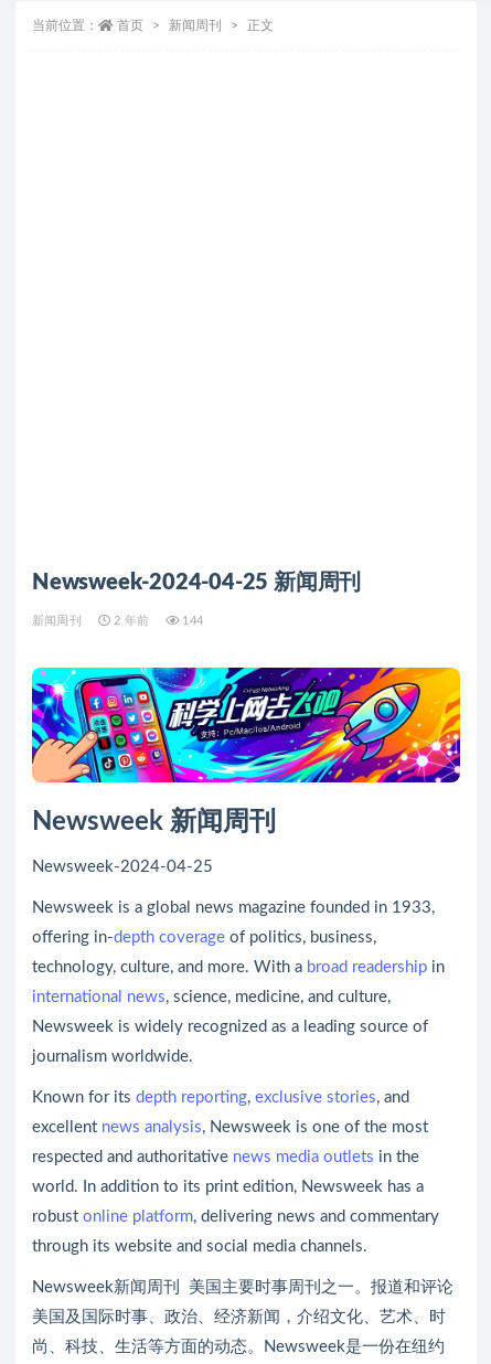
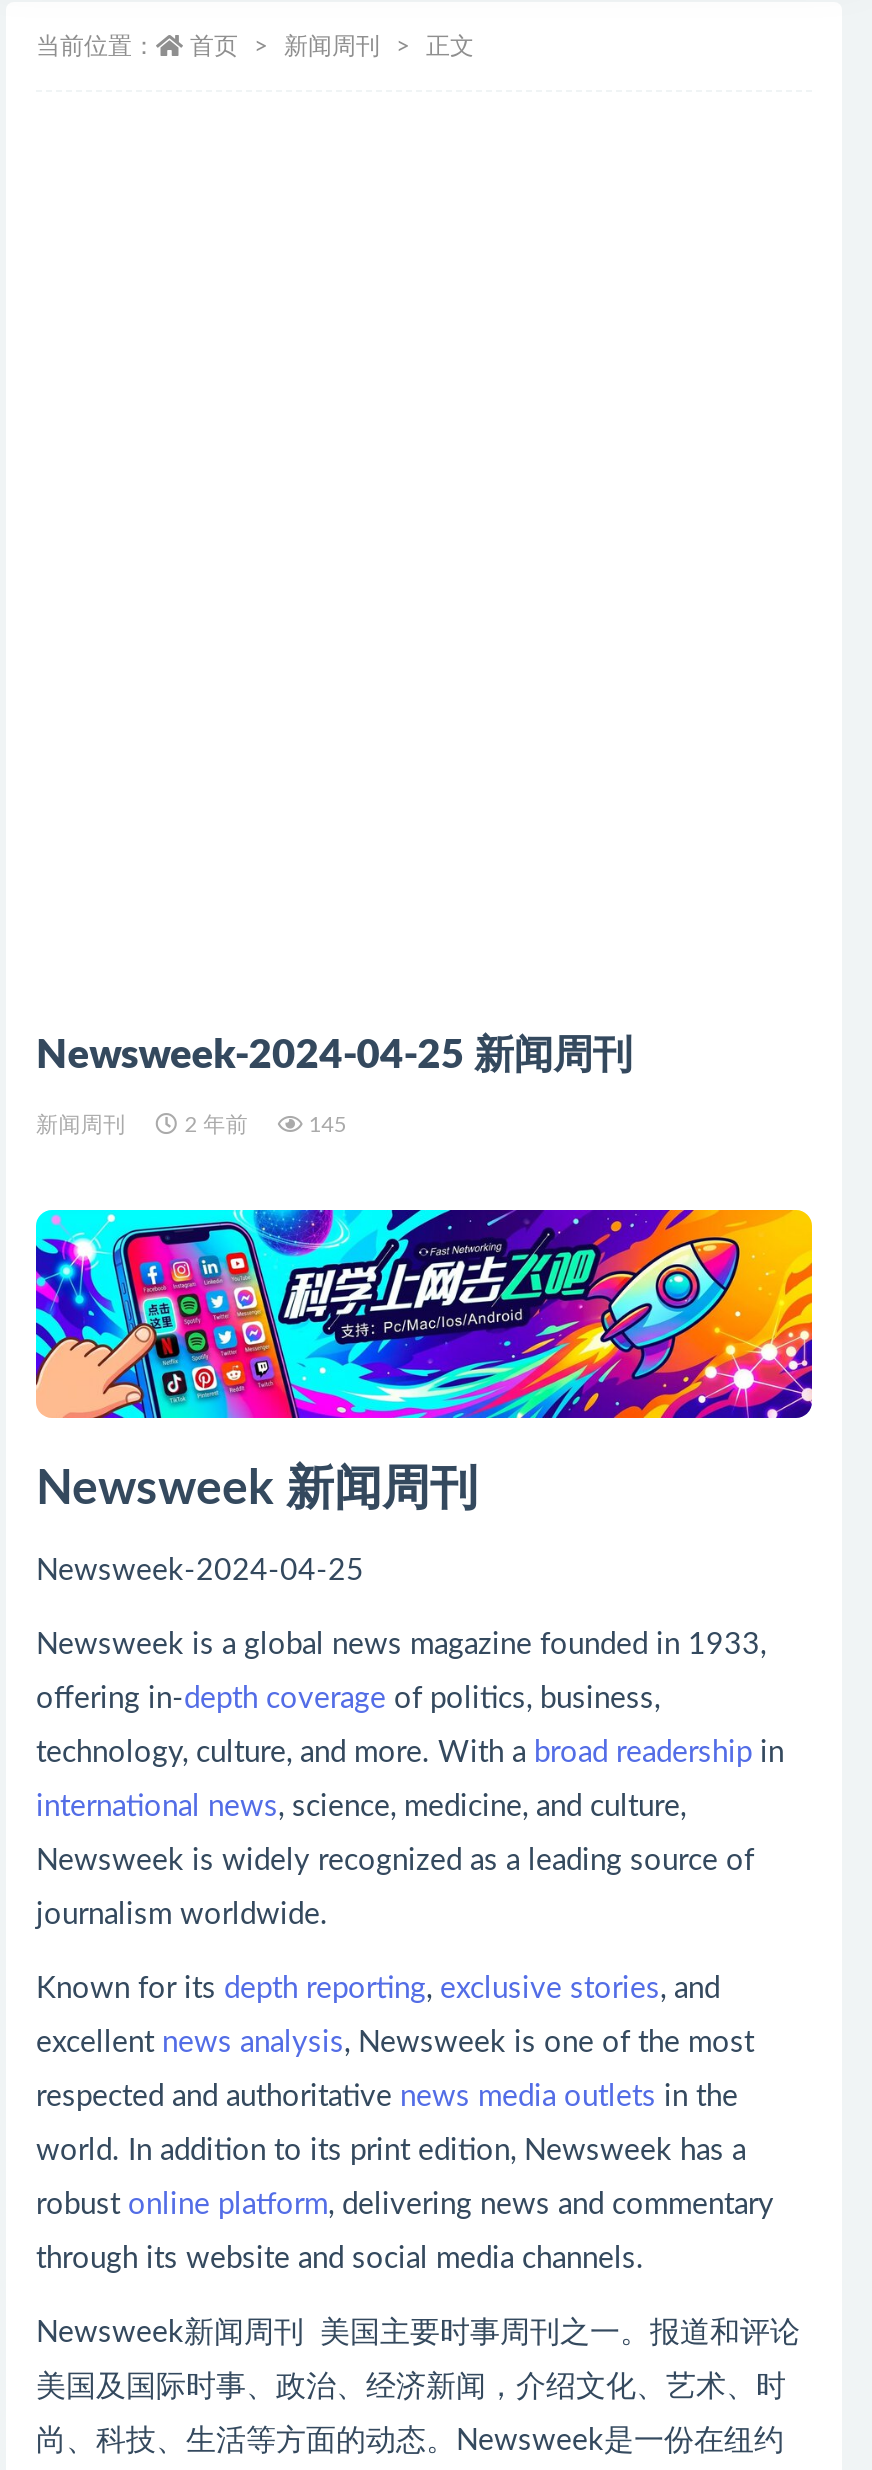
[179,615,203,627] 144 -> [302,1114,346,1136] 145

